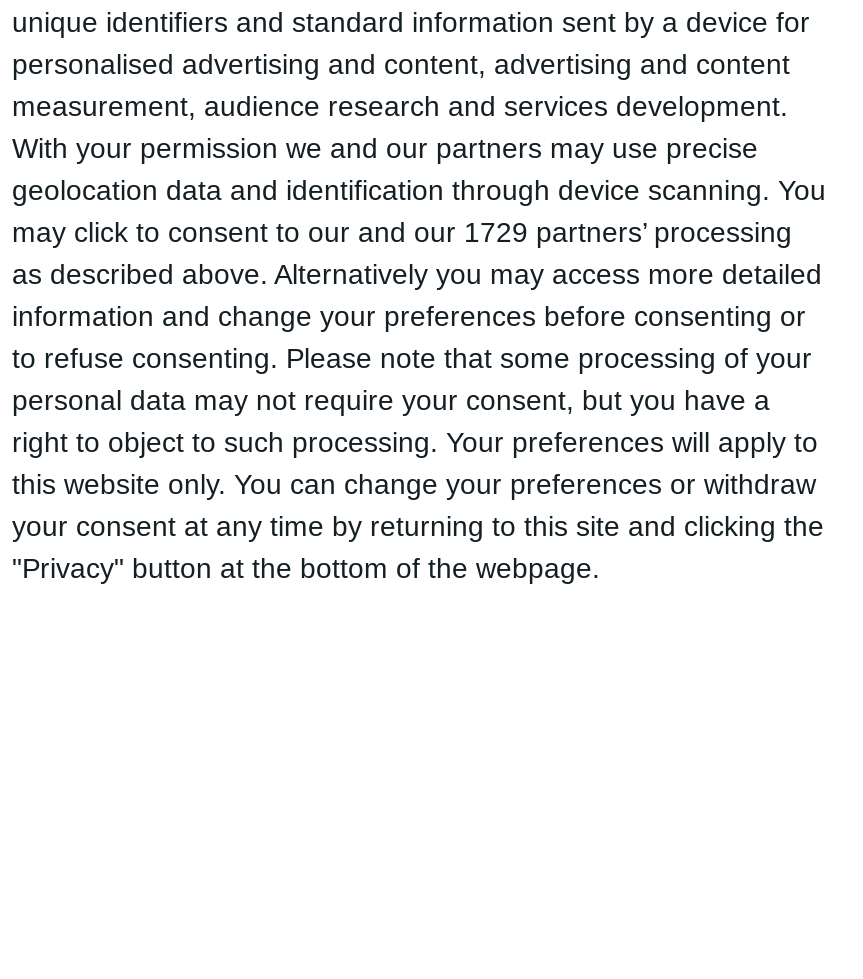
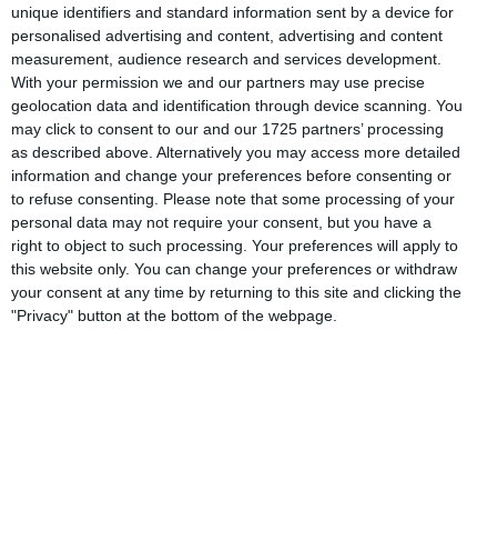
[12,216,792,248] may click to consent to our and our 1729 partners’ processing -> [11,120,444,138] may click to consent to our and our 1725 partners’ processing

